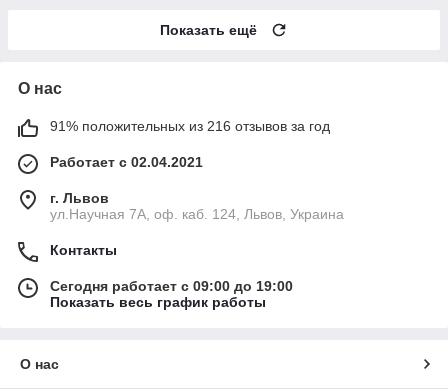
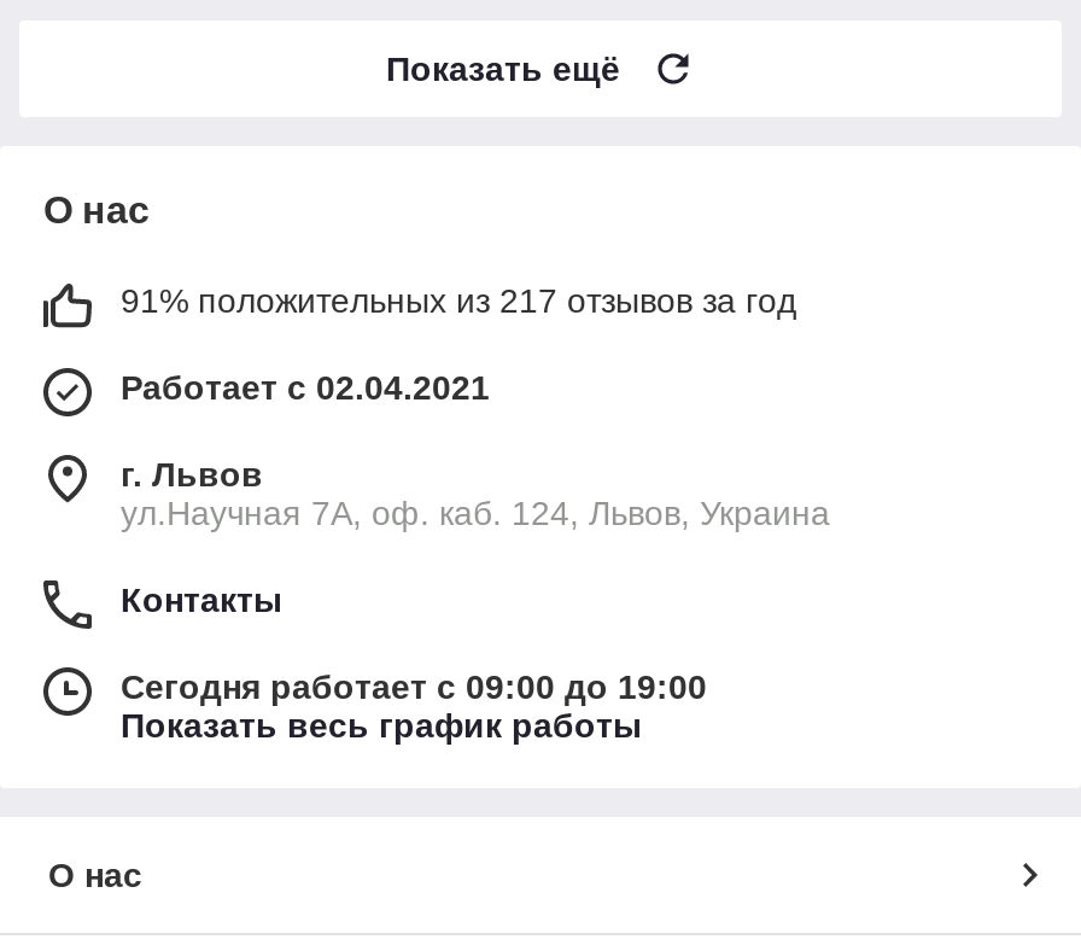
[50,118,330,134] 91% положительных из 216 отзывов за год -> [121,281,796,320] 91% положительных из 217 отзывов за год

